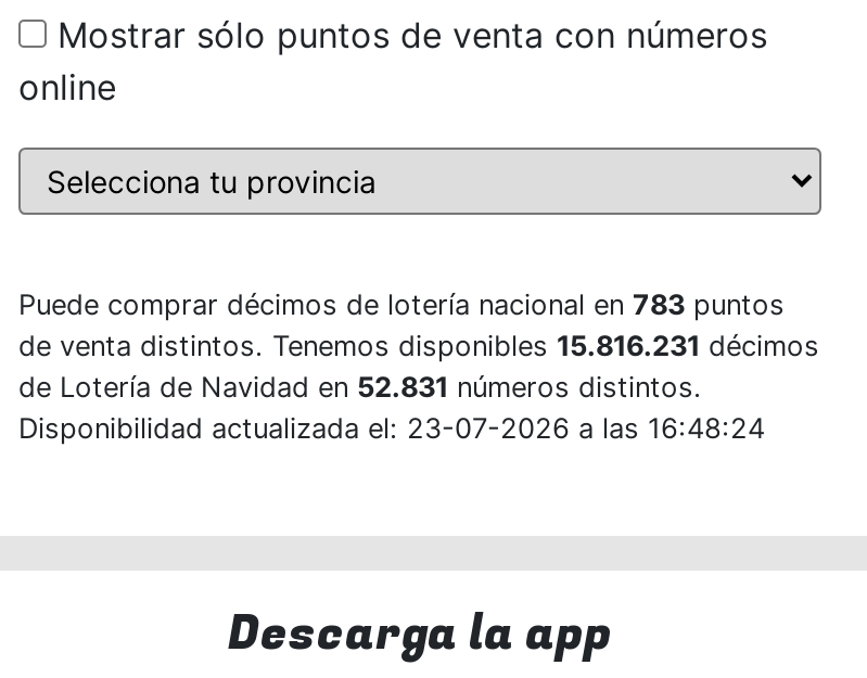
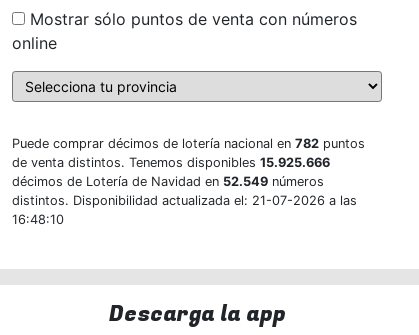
[18,289,819,445] Puede comprar décimos de lotería nacional en 783 puntos | de venta distintos. Tenemos disponibles 15.816.231 décimos | de Lotería de Navidad en 52.831 números distintos. | Disponibilidad actualizada el: 23-07-2026 a las 16:48:24 -> [12,136,365,227] Puede comprar décimos de lotería nacional en 782 puntos | de venta distintos. Tenemos disponibles 15.925.666 | décimos de Lotería de Navidad en 52.549 números | distintos. Disponibilidad actualizada el: 21-07-2026 a las | 16:48:10

